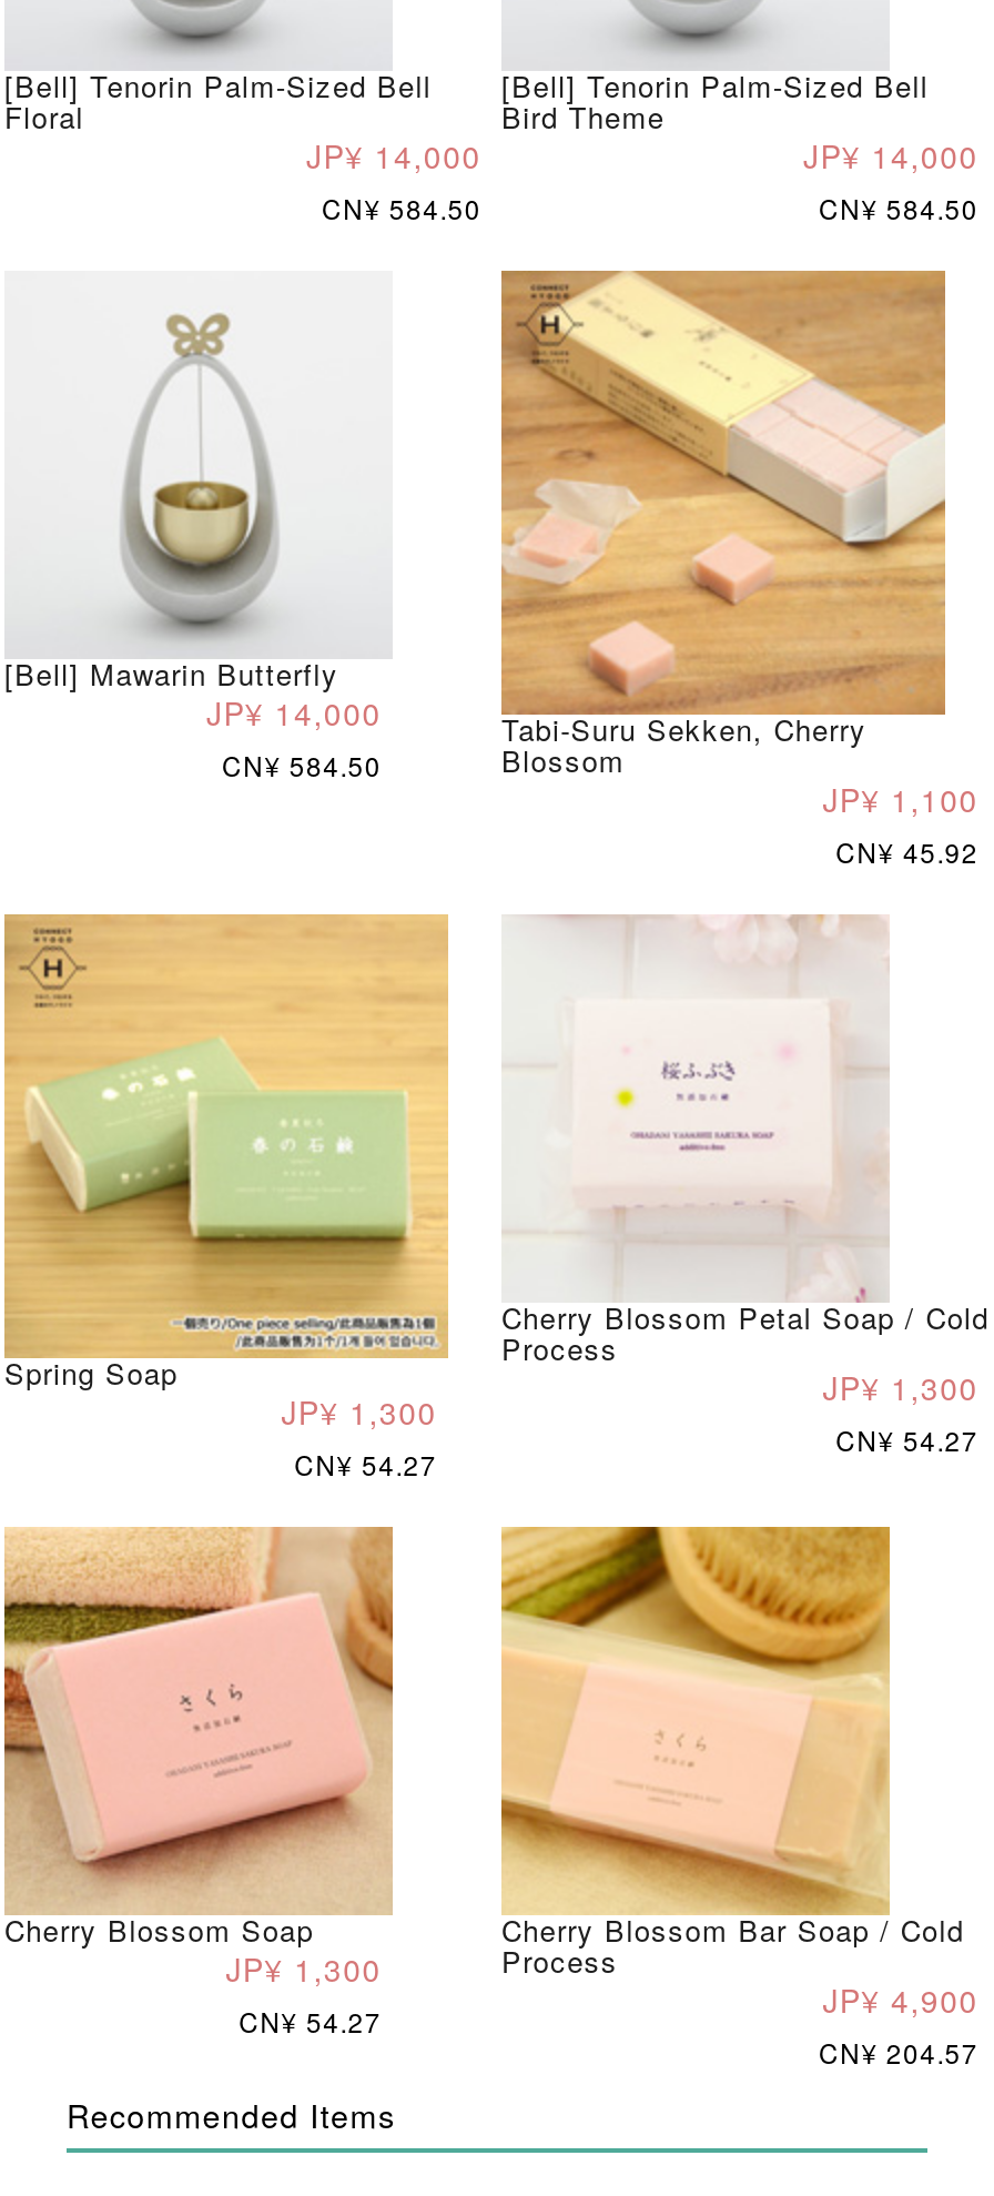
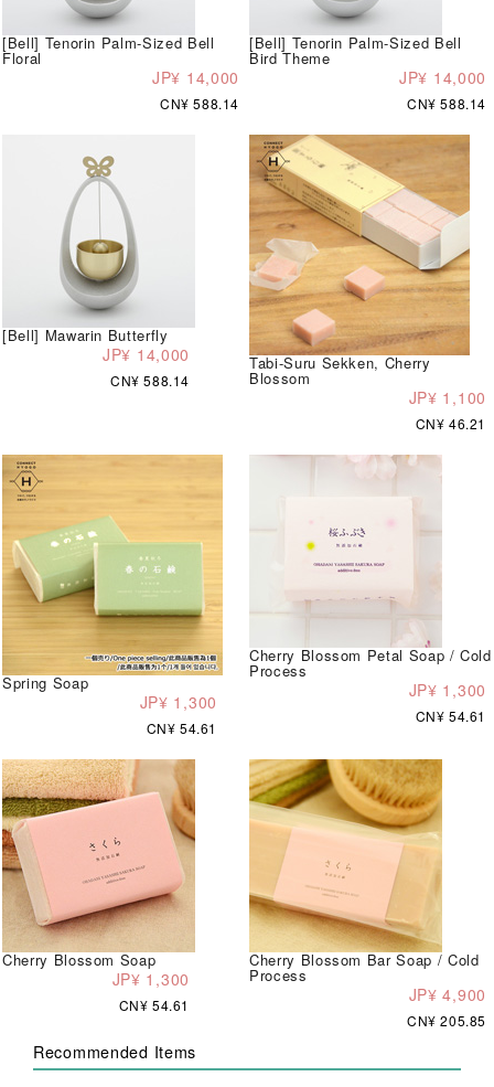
[322,188,481,226] CN¥ 584.50 -> [160,93,239,112] CN¥ 588.14
[819,188,978,226] CN¥ 584.50 -> [407,93,486,112] CN¥ 588.14
[222,745,382,783] CN¥ 584.50 -> [110,370,190,389] CN¥ 588.14
[836,832,978,869] CN¥ 45.92 -> [415,414,486,432] CN¥ 46.21
[836,1420,978,1457] CN¥ 54.27 -> [415,706,486,725] CN¥ 54.61
[294,1444,437,1482] CN¥ 54.27 -> [146,718,217,737] CN¥ 54.61
[239,2001,382,2039] CN¥ 54.27 -> [119,995,190,1014] CN¥ 54.61
[819,2032,978,2070] CN¥ 204.57 -> [407,1011,486,1029] CN¥ 205.85

